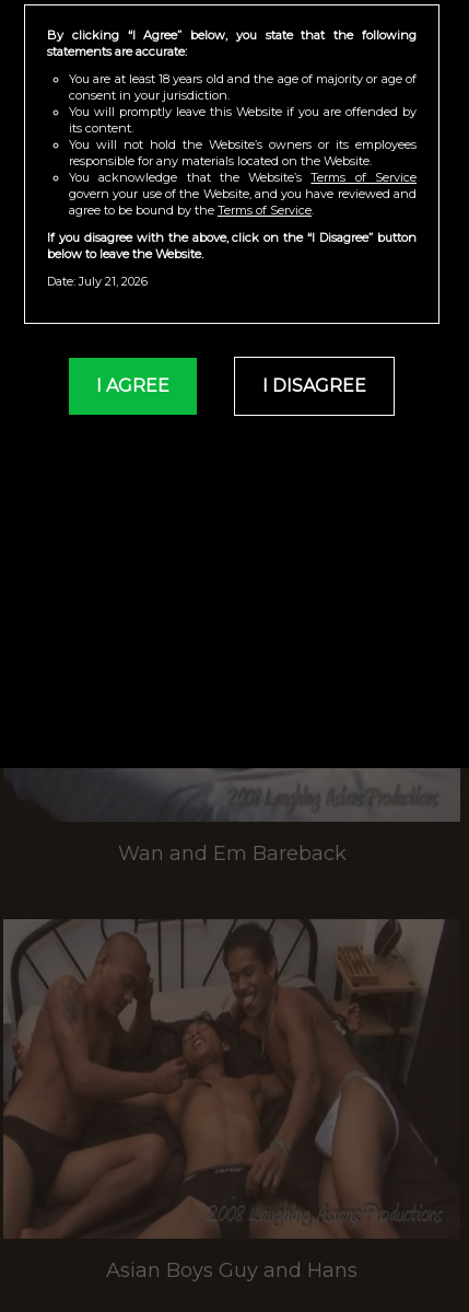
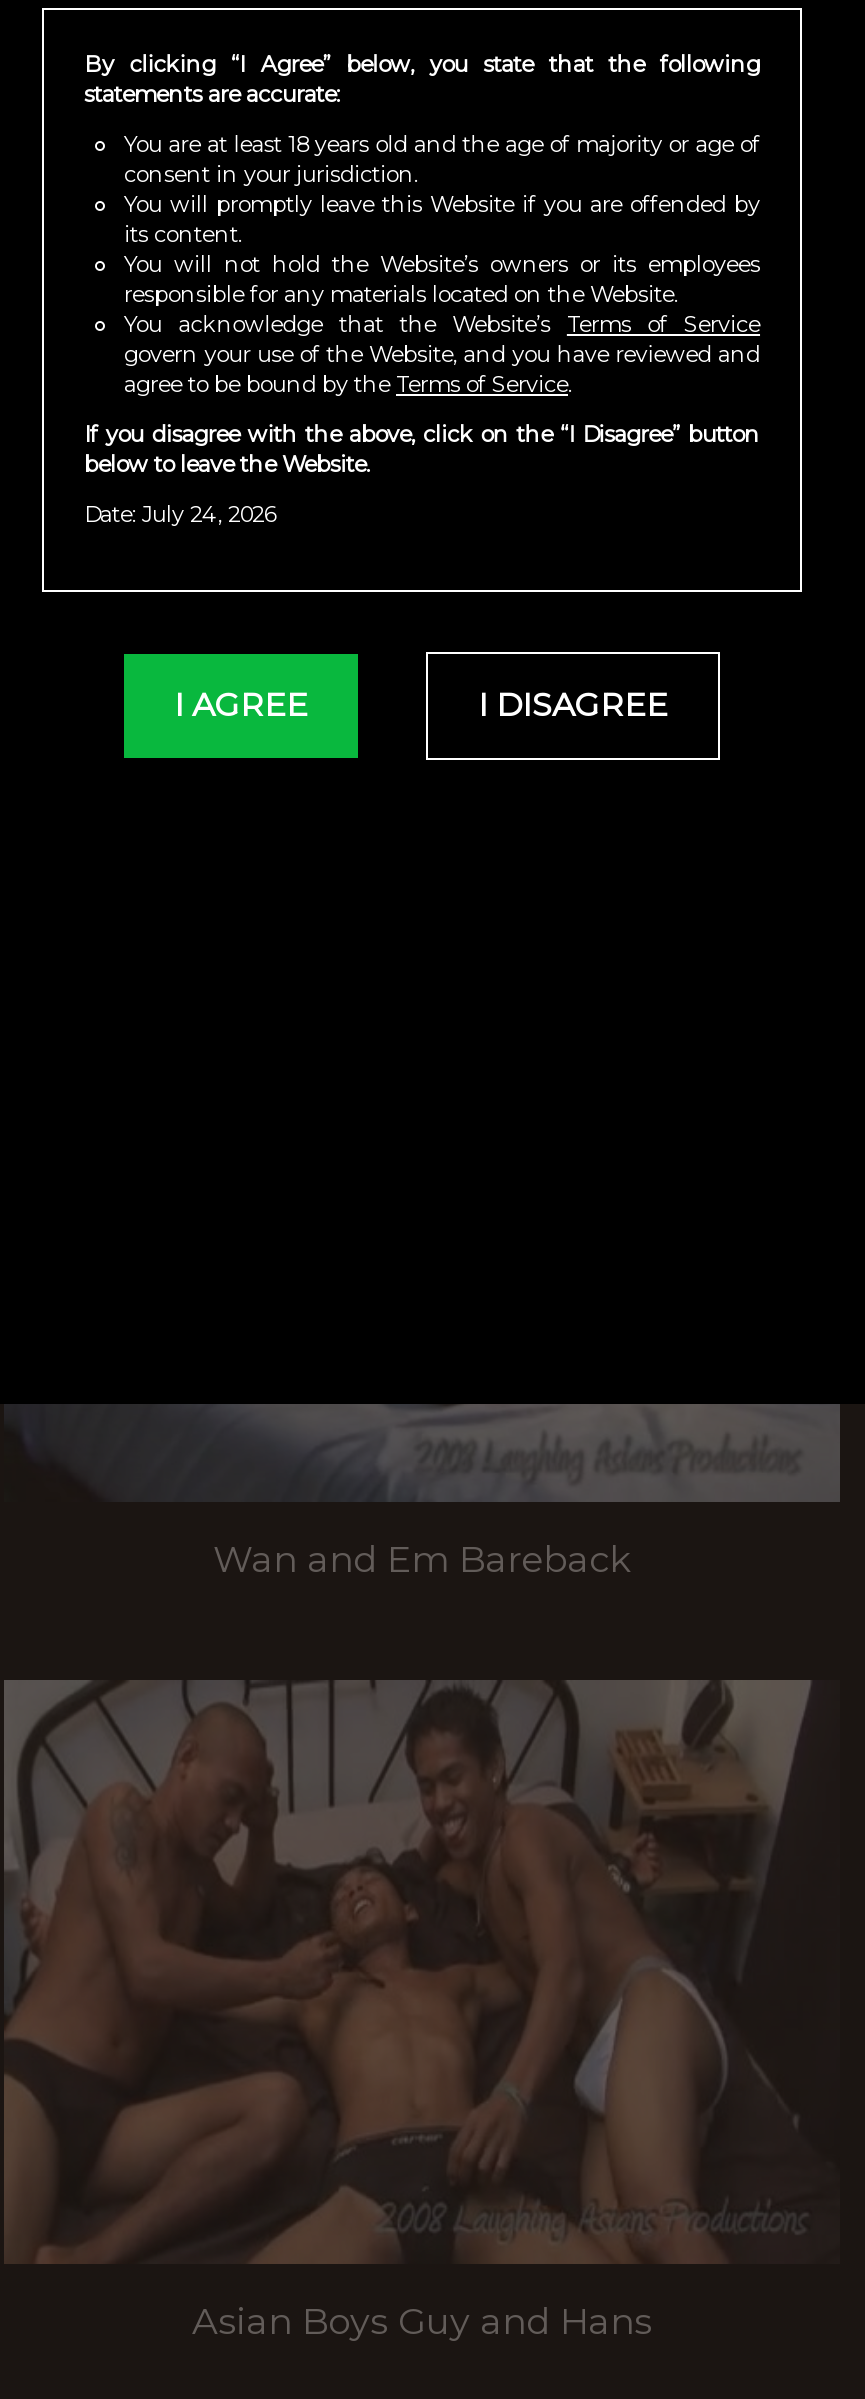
[47,274,148,289] Date: July 21, 2026 -> [84,501,276,529] Date: July 24, 2026

